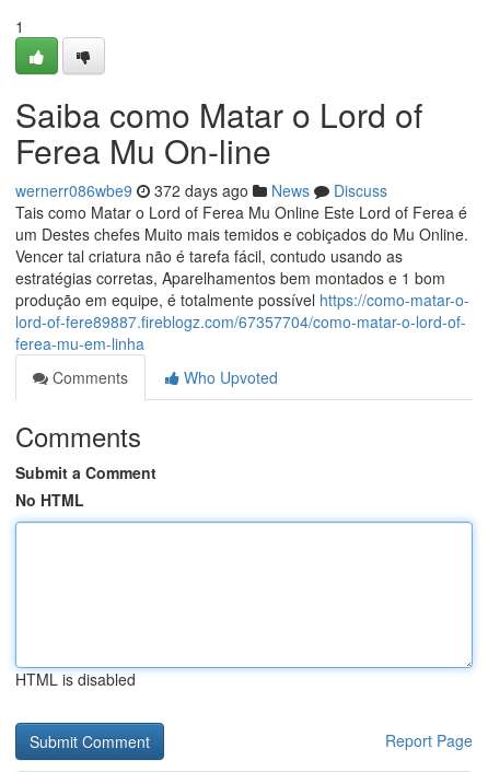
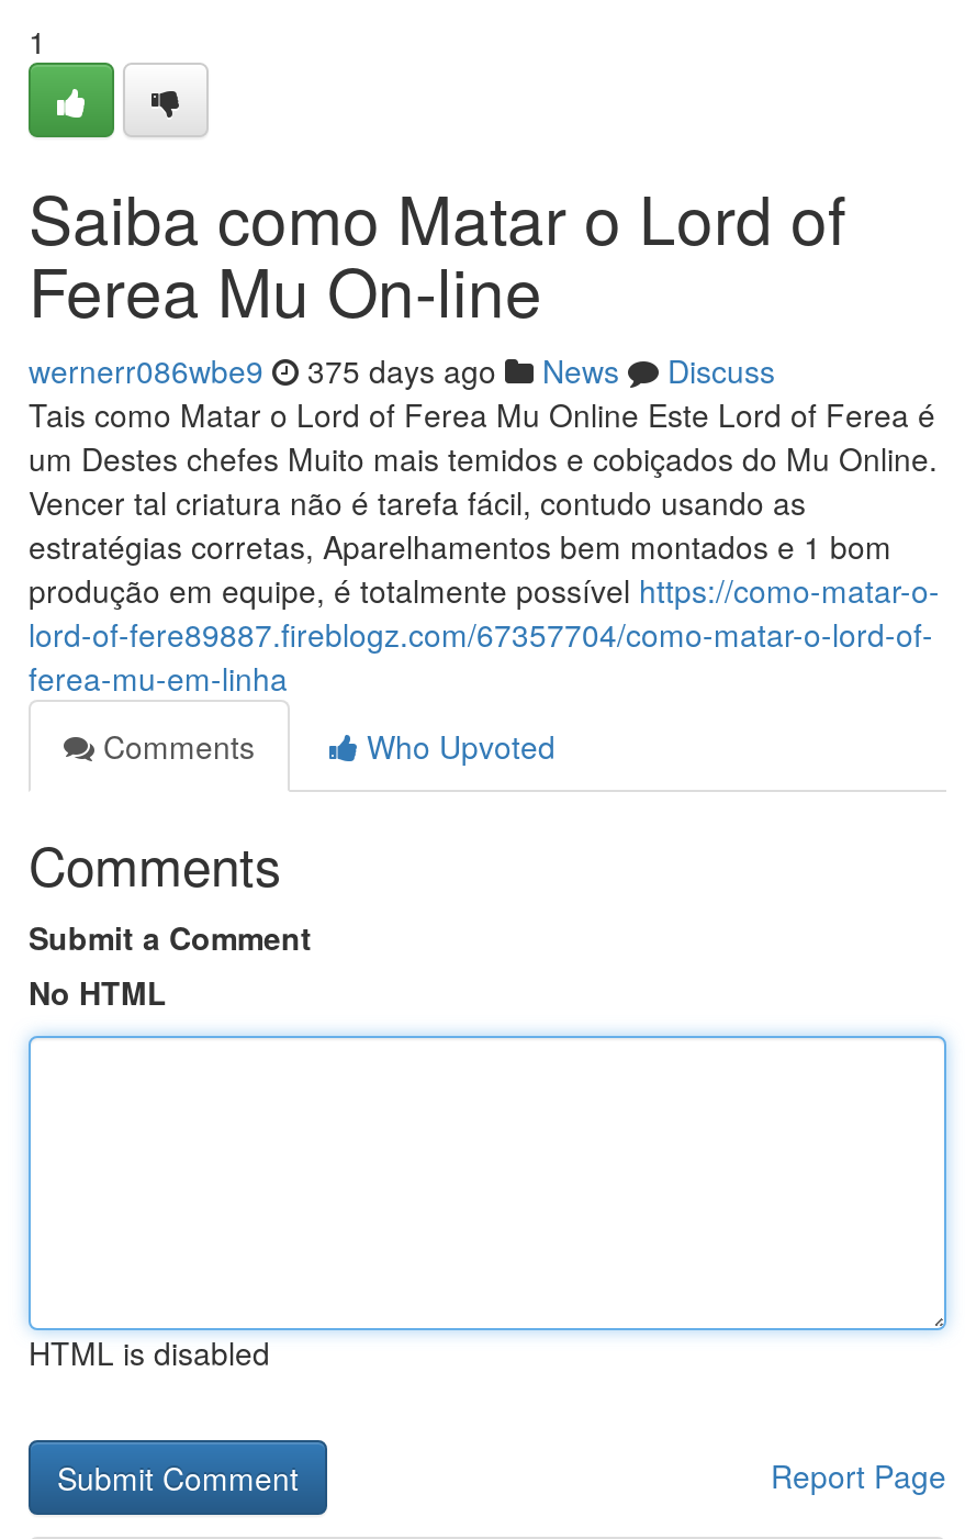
[15,179,387,201] wernerr086wbe9 372 days ago News Discuss -> [29,348,775,392] wernerr086wbe9 375 days ago News Discuss

